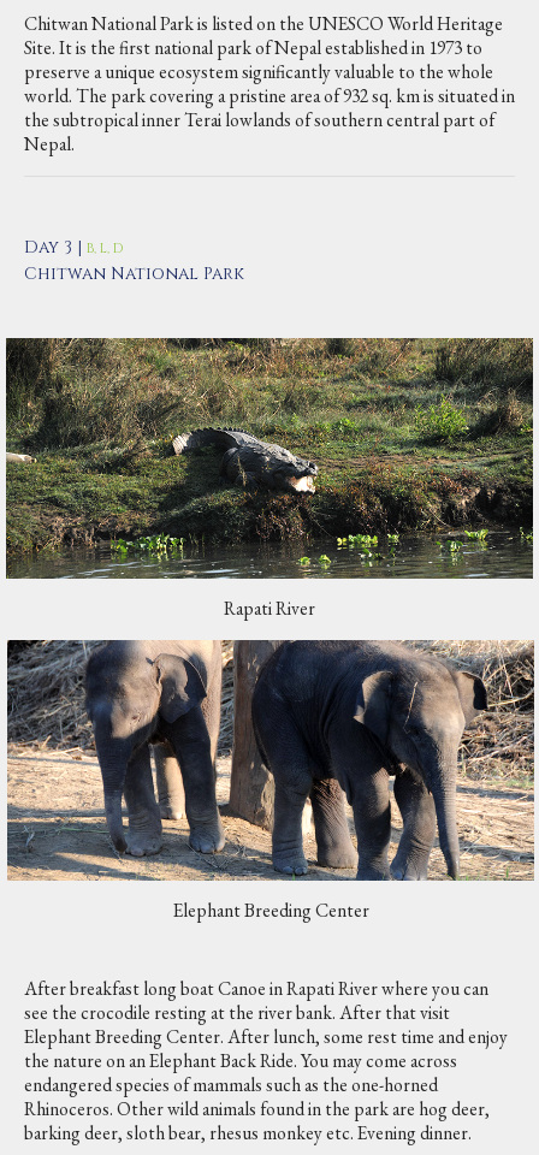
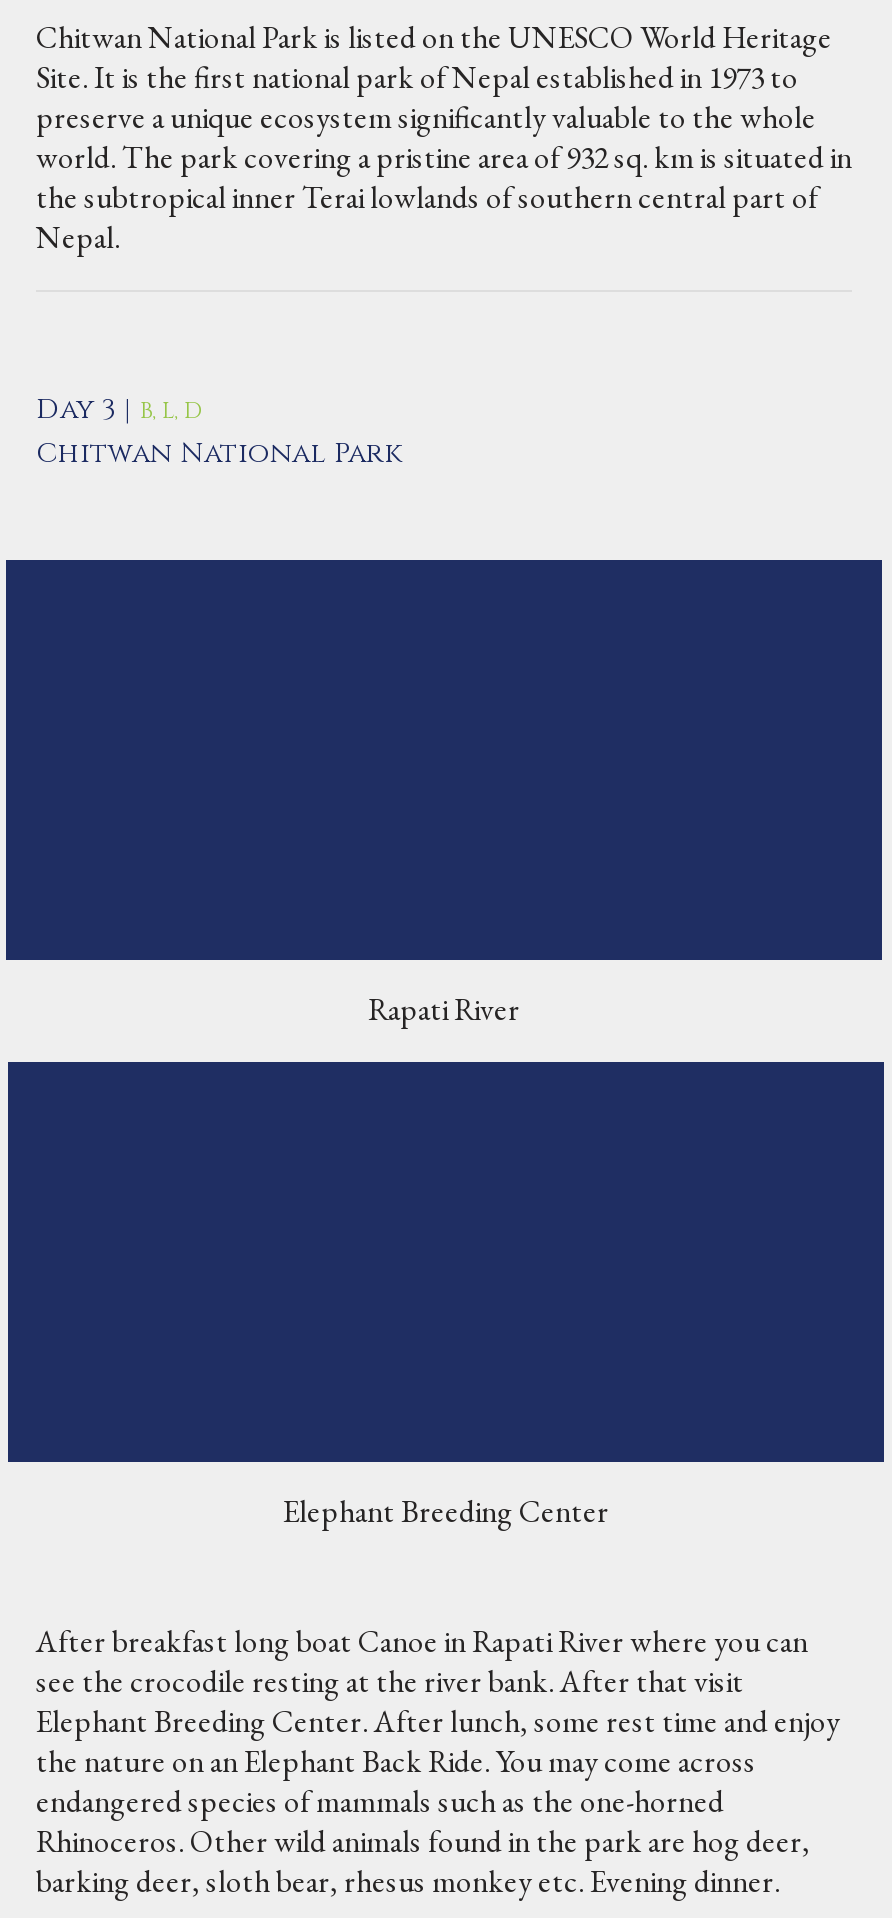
[5,337,534,580] [image] -> none
[6,639,535,882] [image] -> none

